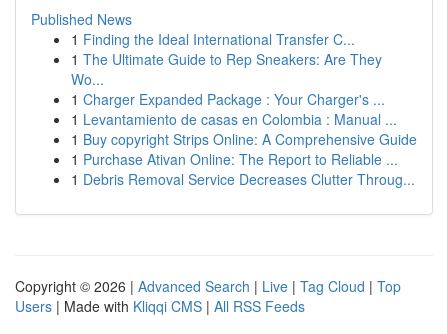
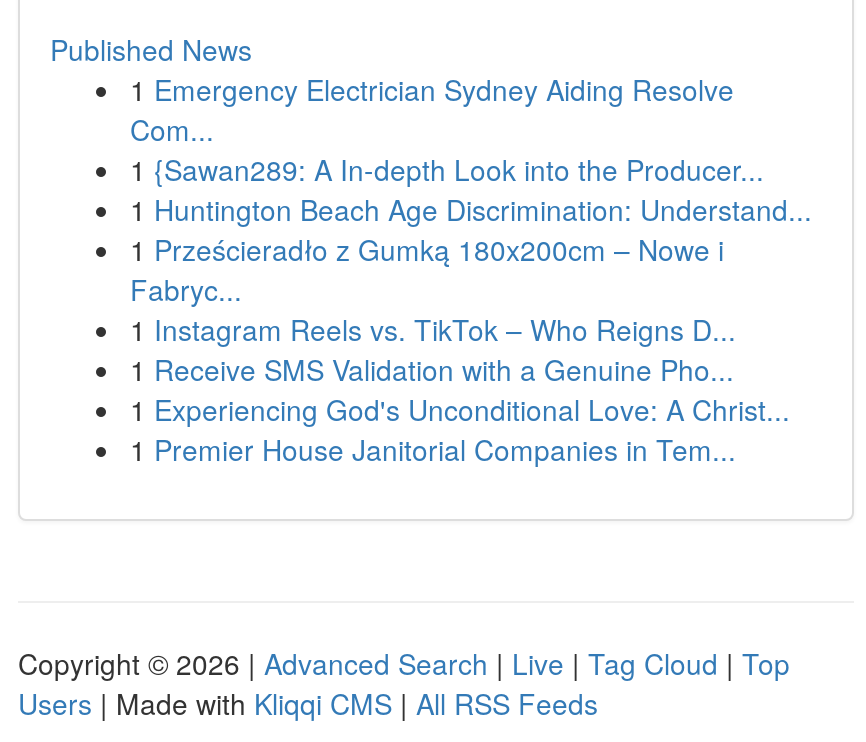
[71,29,417,189] 1 Finding the Ideal International Transfer C... | 1 The Ultimate Guide to Rep Sneakers: Are They | Wo... | 1 Charger Expanded Package : Your Charger's ... | 1 Levantamiento de casas en Colombia : Manual ... | 1 Buy copyright Strips Online: A Comprehensive Guide | 1 Purchase Ativan Online: The Report to Reliable ... | 1 Debris Removal Service Decreases Clutter Throug... -> [130,69,812,469] 1 Emergency Electrician Sydney Aiding Resolve | Com... | 1 {Sawan289: A In-depth Look into the Producer... | 1 Huntington Beach Age Discrimination: Understand... | 1 Prześcieradło z Gumką 180x200cm – Nowe i | Fabryc... | 1 Instagram Reels vs. TikTok – Who Reigns D... | 1 Receive SMS Validation with a Genuine Pho... | 1 Experiencing God's Unconditional Love: A Christ... | 1 Premier House Janitorial Companies in Tem...

